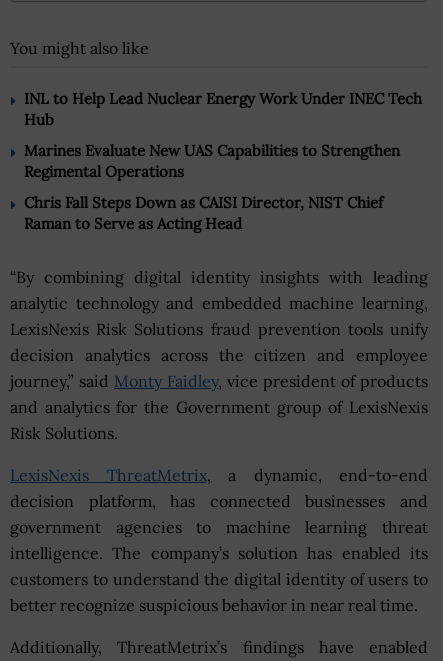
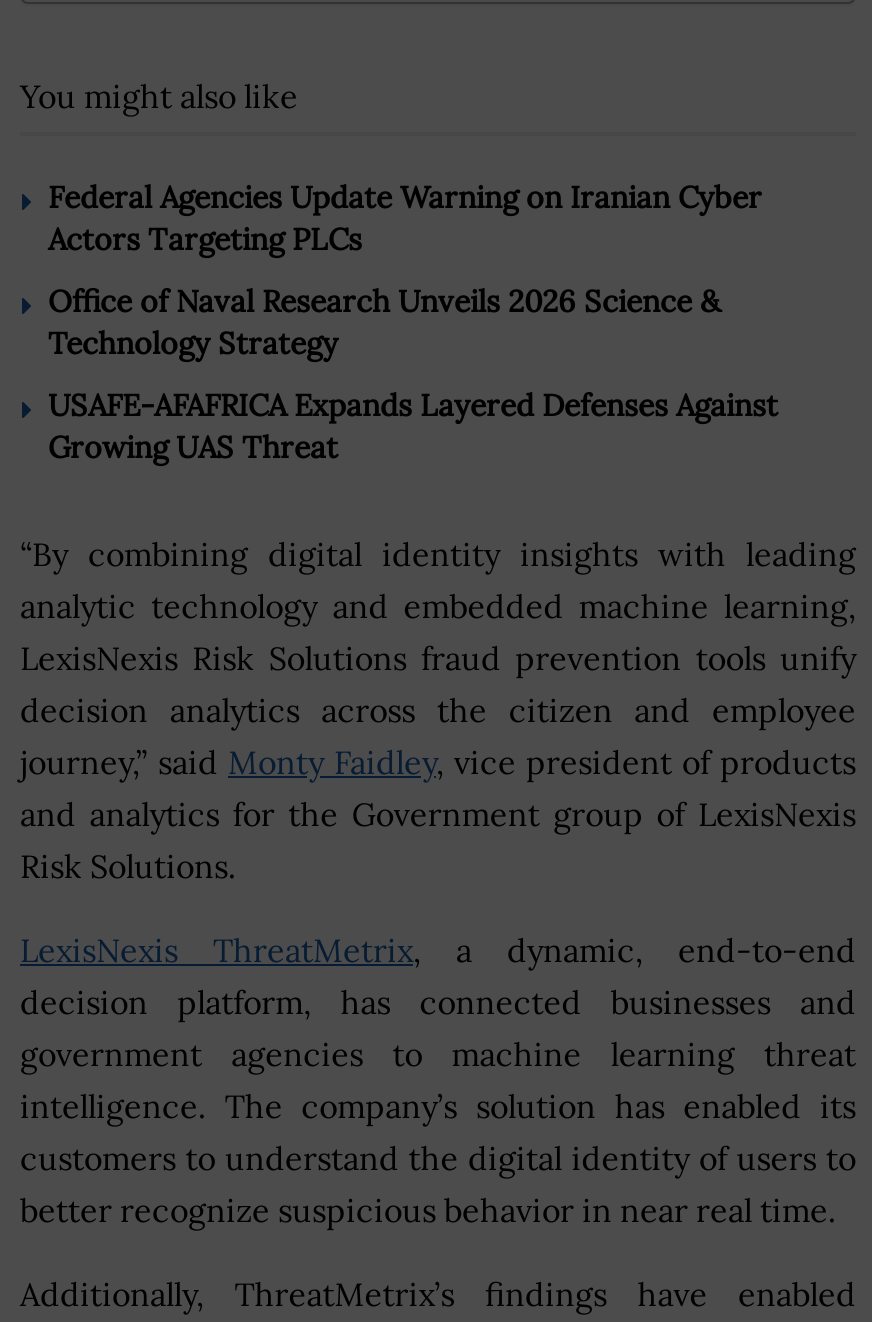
[24,89,422,129] INL to Help Lead Nuclear Energy Work Under INEC Tech | Hub -> [48,177,762,257] Federal Agencies Update Warning on Iranian Cyber | Actors Targeting PLCs
[24,141,400,181] Marines Evaluate New UAS Capabilities to Strengthen | Regimental Operations -> [48,281,720,361] Office of Naval Research Unveils 2026 Science & | Technology Strategy
[24,193,383,233] Chris Fall Steps Down as CAISI Director, NIST Chief | Raman to Serve as Acting Head -> [48,385,778,465] USAFE-AFAFRICA Expands Layered Defenses Against | Growing UAS Threat

